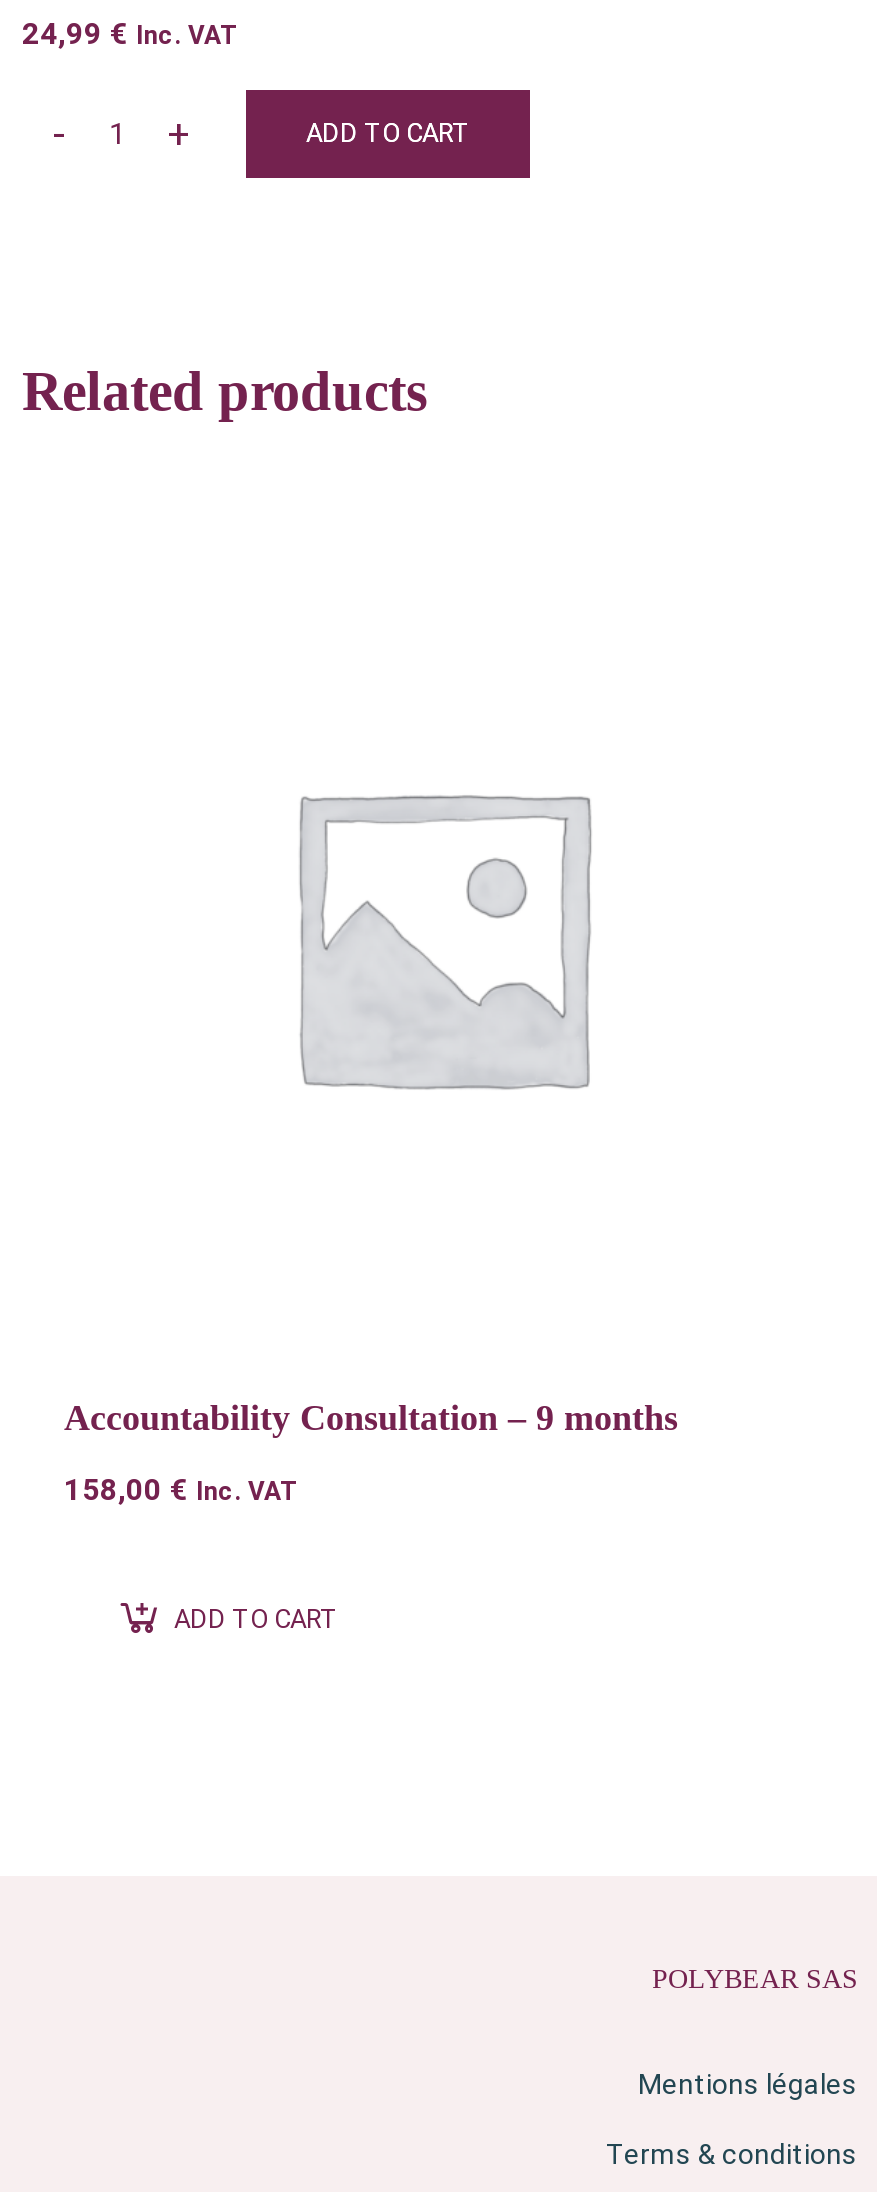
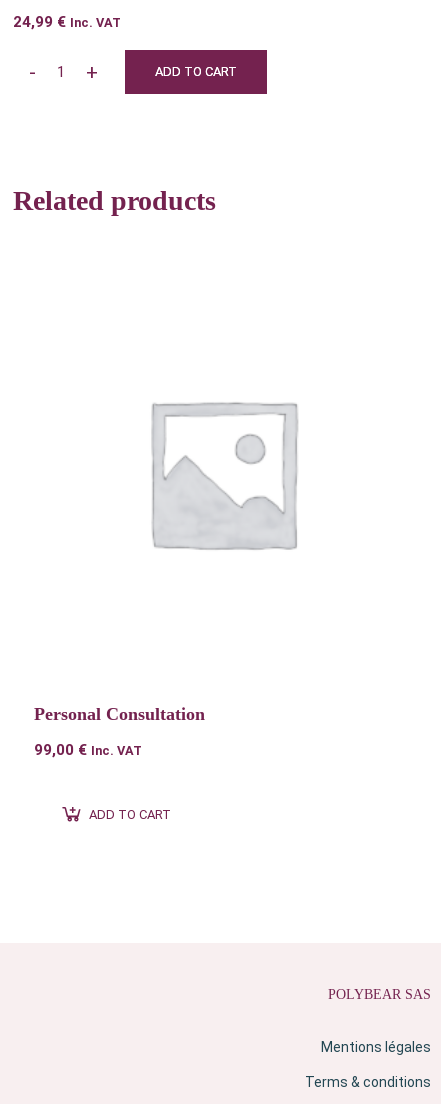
[64,1398,678,1438] Accountability Consultation – 9 months -> [34,704,205,724] Personal Consultation
[64,1472,298,1508] 158,00 € Inc. VAT -> [34,741,142,759] 99,00 € Inc. VAT

